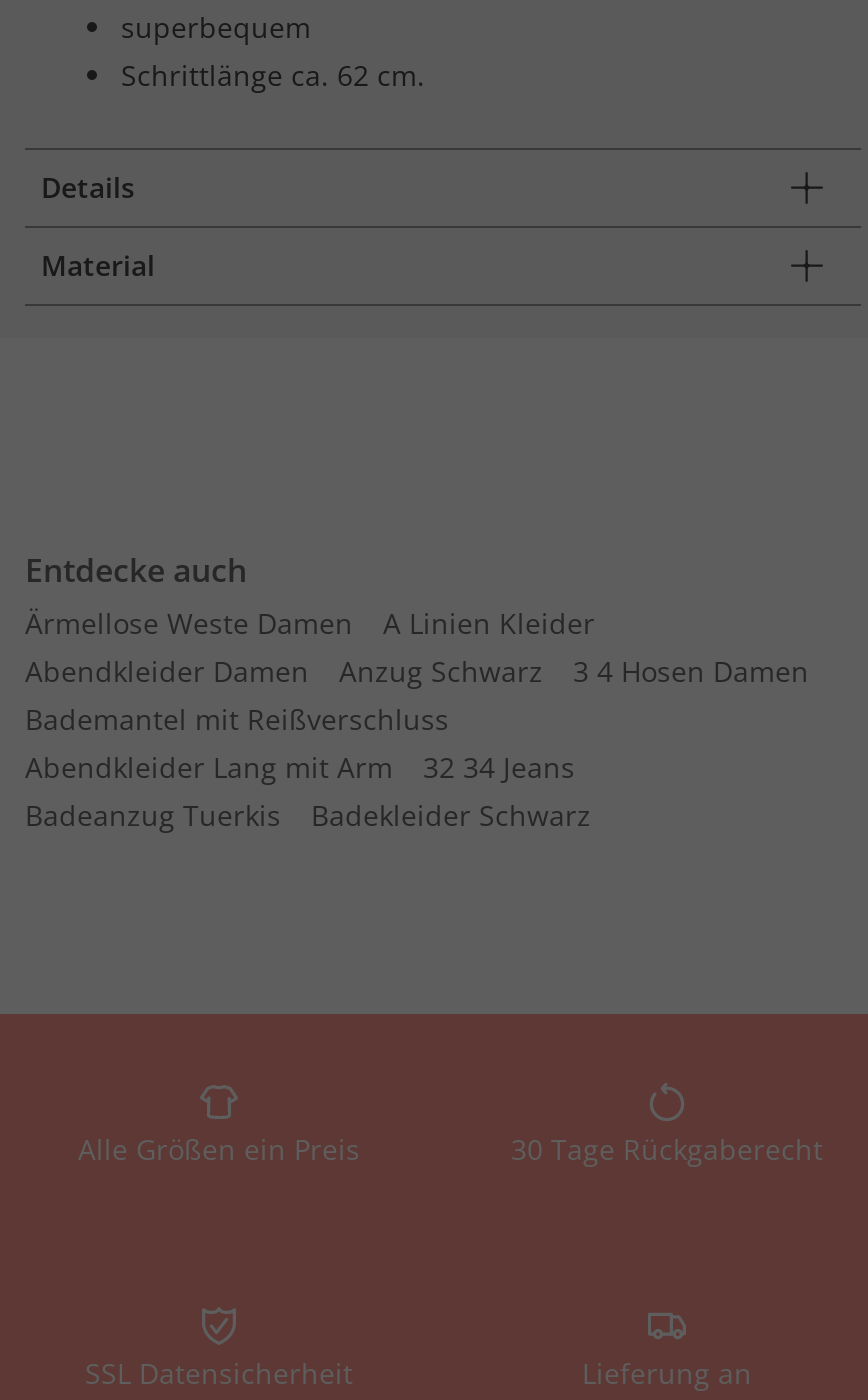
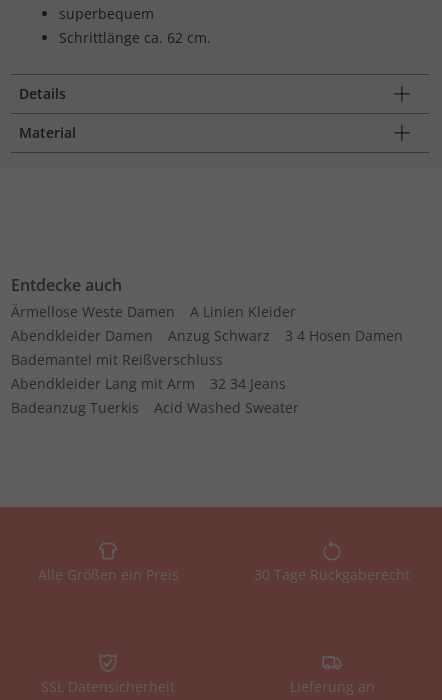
[311,796,591,834] Badekleider Schwarz -> [154,398,299,417] Acid Washed Sweater

